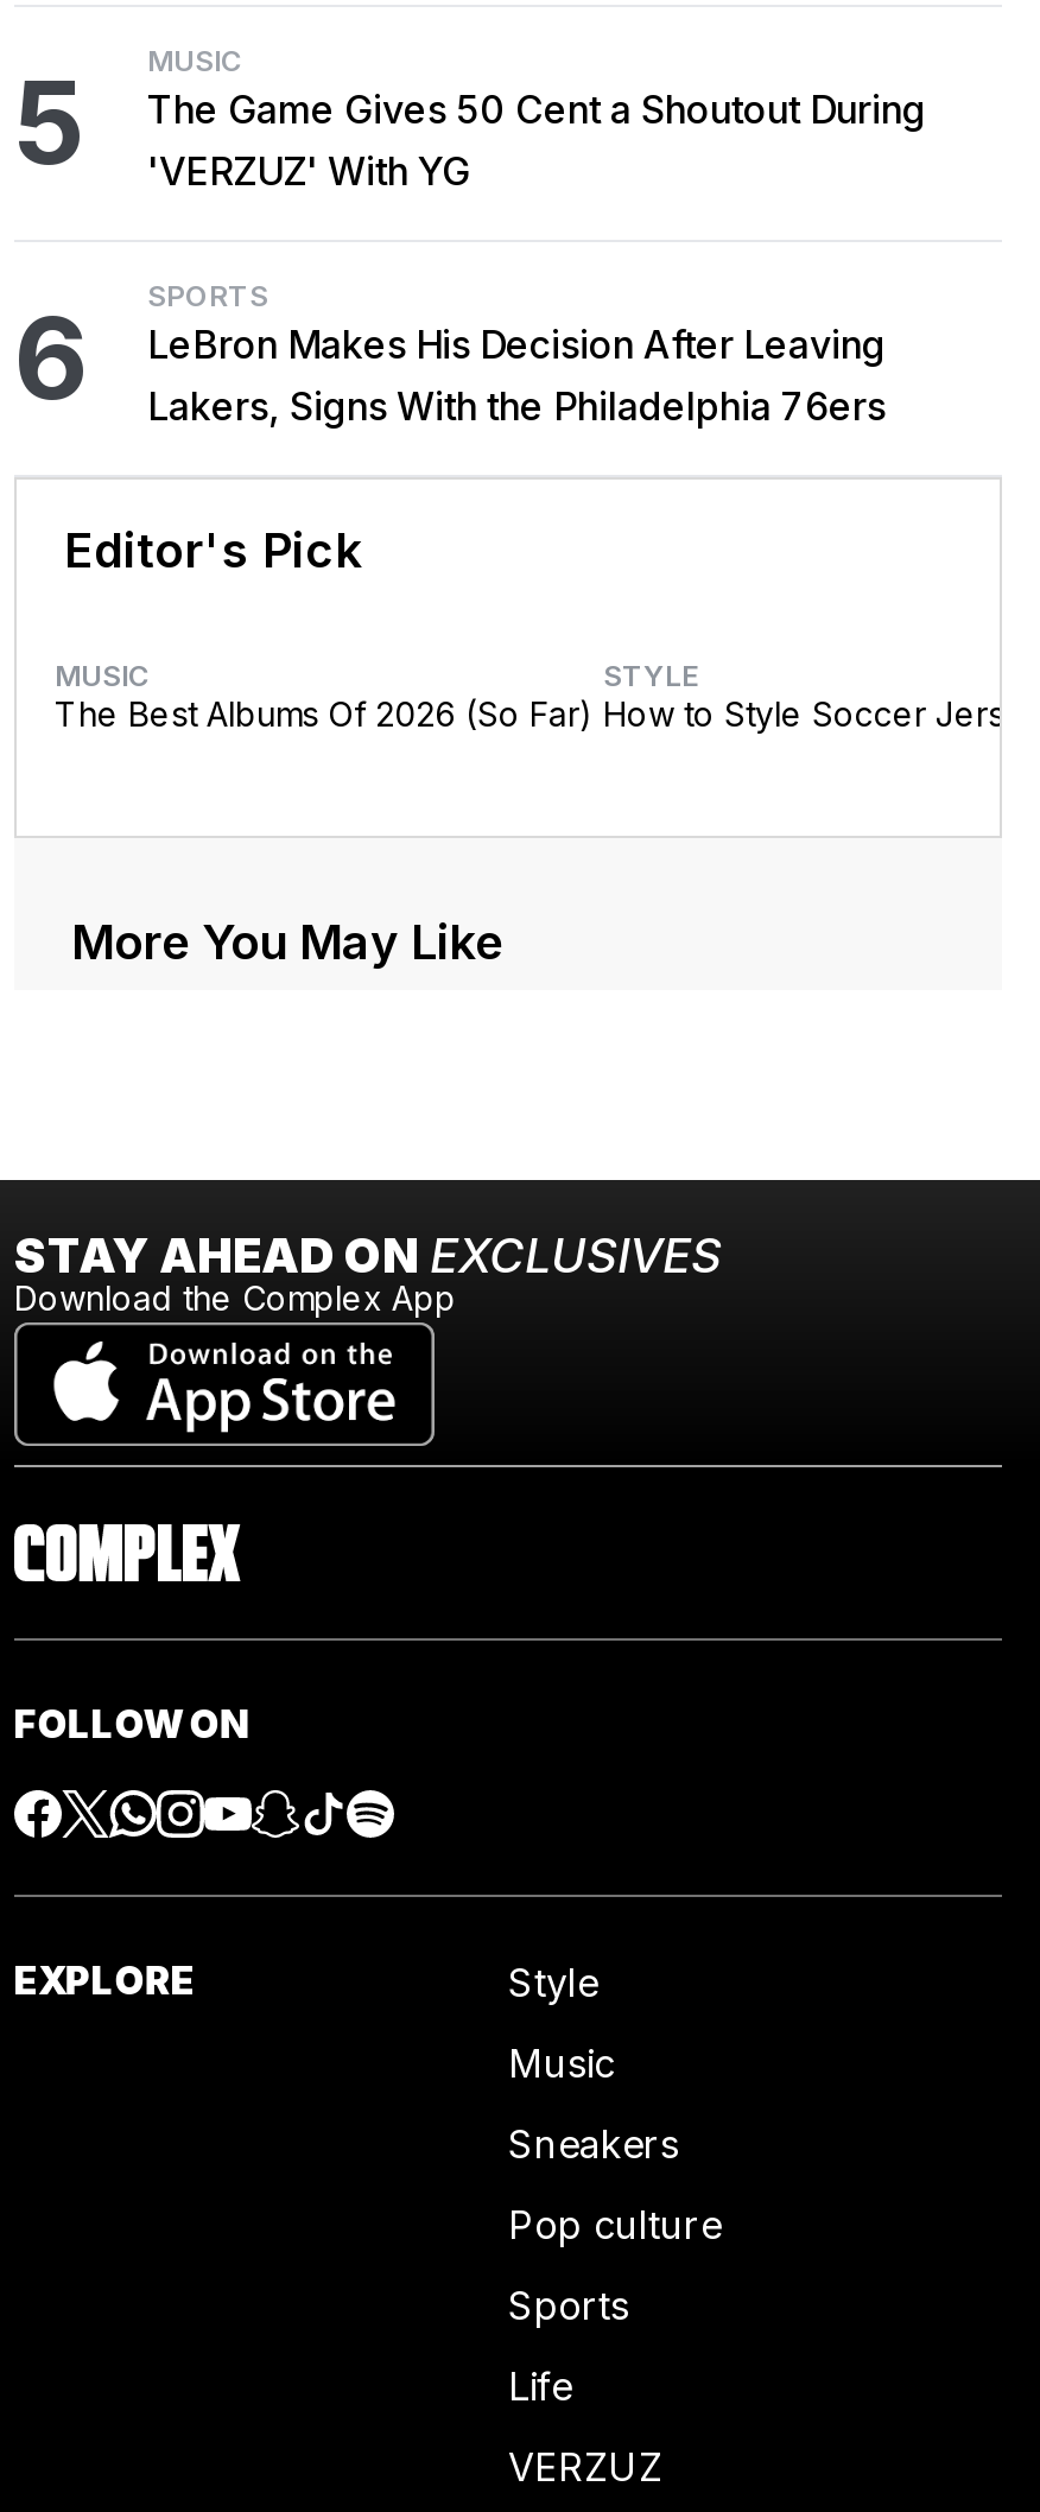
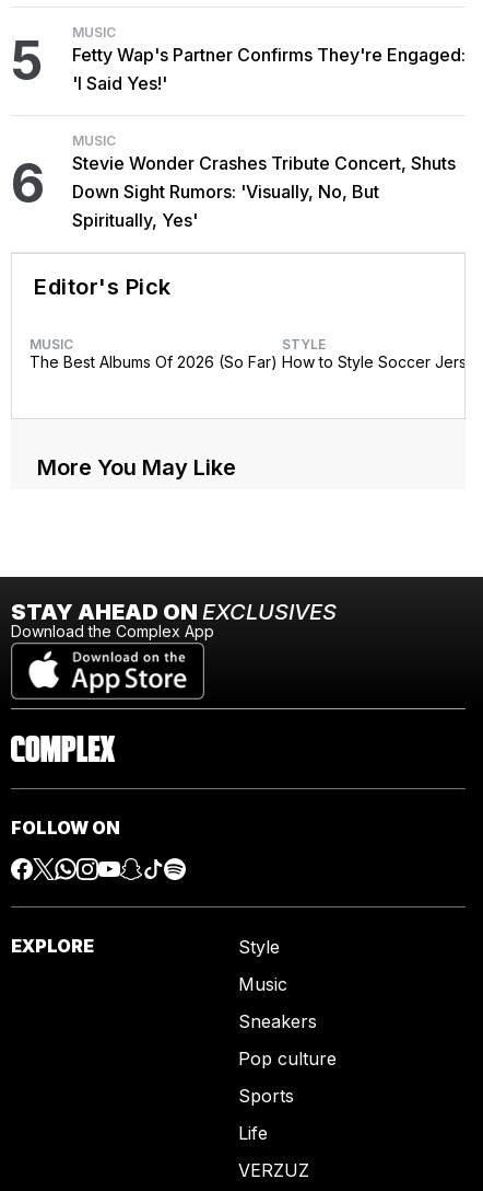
[147,85,926,195] The Game Gives 50 Cent a Shoutout During | 'VERZUZ' With YG -> [72,44,466,94] Fetty Wap's Partner Confirms They're Engaged: | 'I Said Yes!'
[147,278,886,430] SPORTS | LeBron Makes His Decision After Leaving | Lakers, Signs With the Philadelphia 76ers -> [72,132,456,231] MUSIC | Stevie Wonder Crashes Tribute Concert, Shuts | Down Sight Rumors: 'Visually, No, But | Spiritually, Yes'

